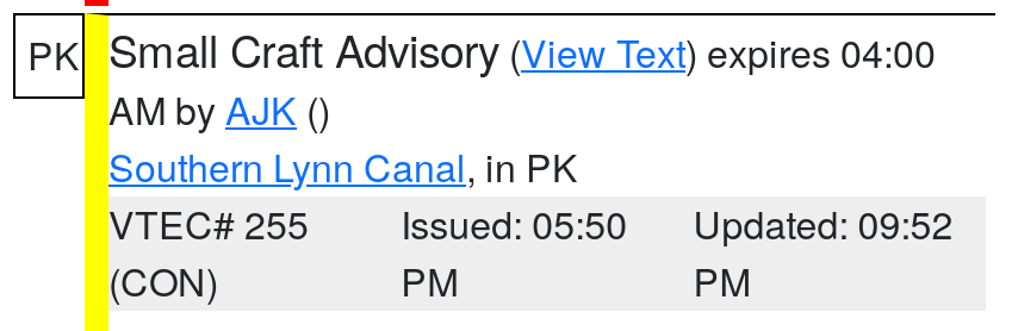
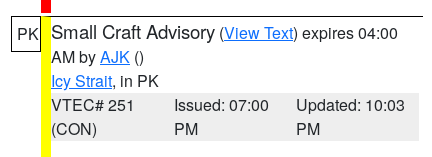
[108,139,578,251] Southern Lynn Canal, in PK | VTEC# 255 -> [51,69,159,116] Icy Strait, in PK | VTEC# 251
[401,196,627,251] Issued: 05:50 -> [174,93,269,116] Issued: 07:00
[693,196,953,251] Updated: 09:52 -> [296,93,405,116] Updated: 10:03

